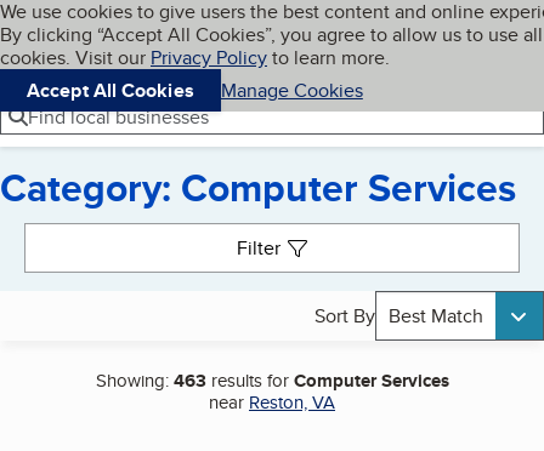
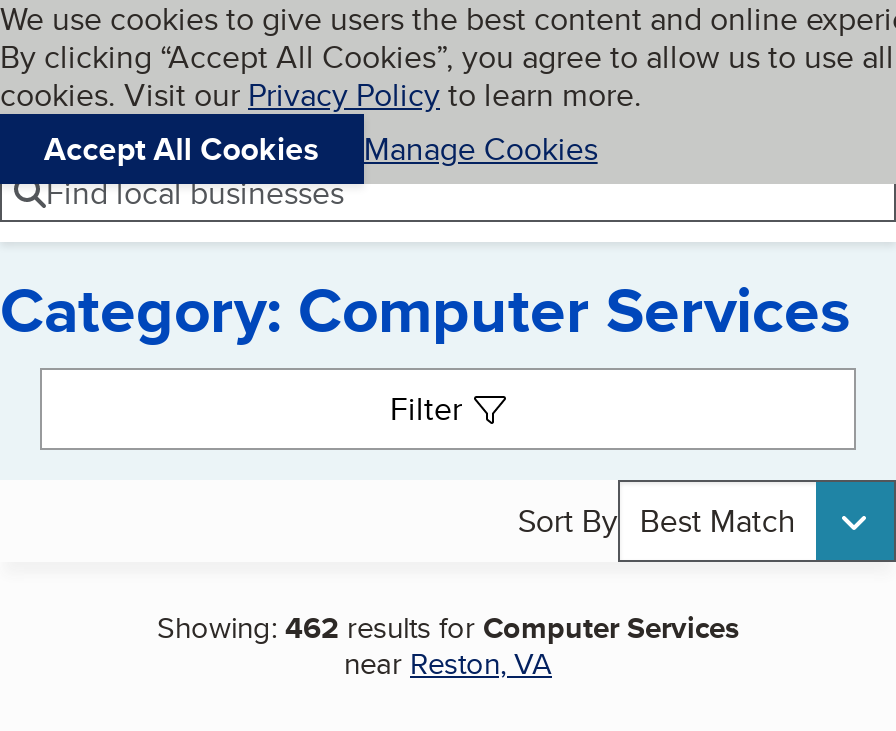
[95,367,449,394] Showing: 463 results for Computer Services -> [157,606,739,650] Showing: 462 results for Computer Services

